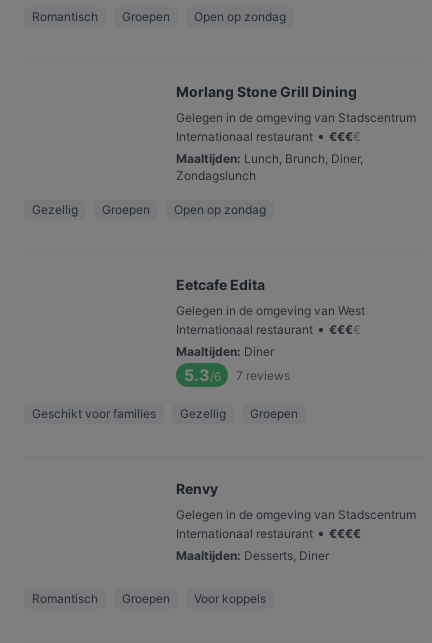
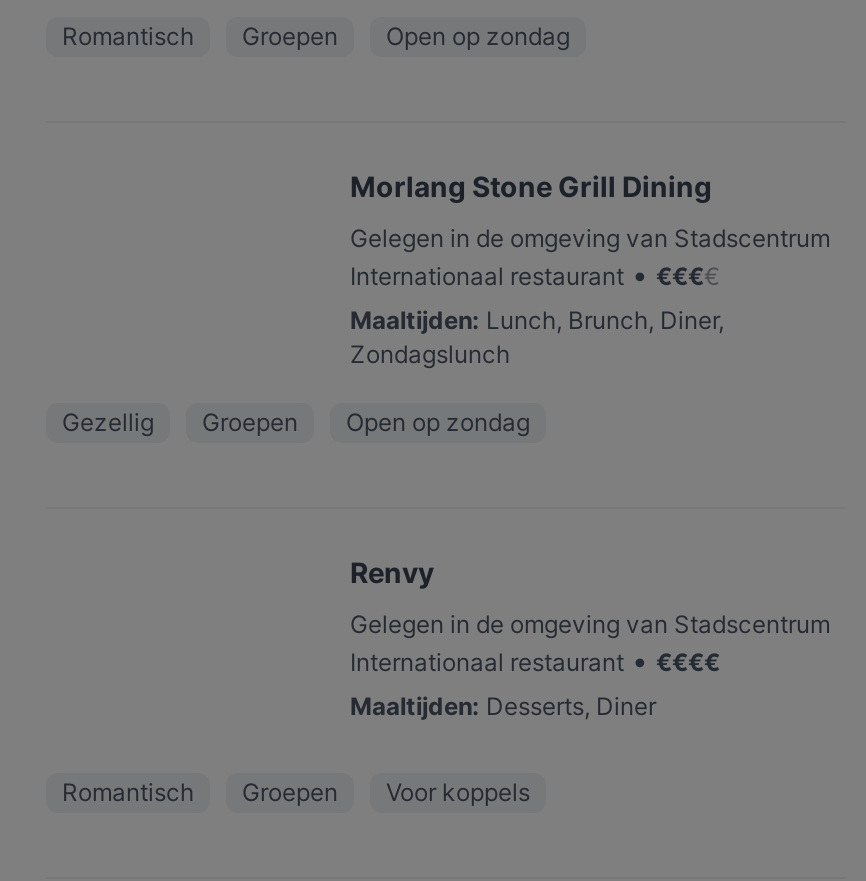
[32,276,365,421] Eetcafe Edita | Gelegen in de omgeving van West | Internationaal restaurant • €€€€ | Maaltijden: Diner | 5.3/6 | 7 reviews | Geschikt voor families | Gezellig | Groepen -> none

